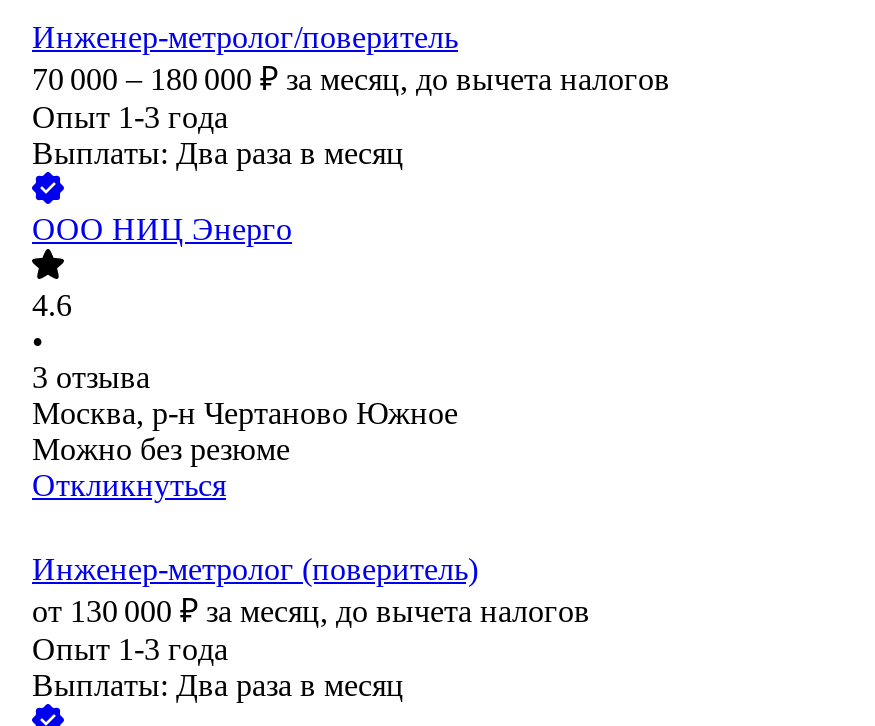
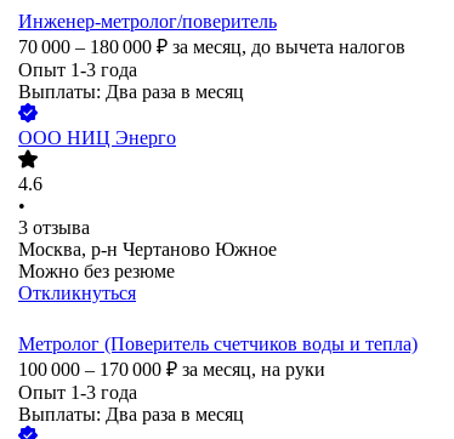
[32,553,590,629] Инженер-метролог (поверитель) | от 130 000 ₽ за месяц, до вычета налогов -> [18,334,418,380] Метролог (Поверитель счетчиков воды и тепла) | 100 000 – 170 000 ₽ за месяц, на руки

